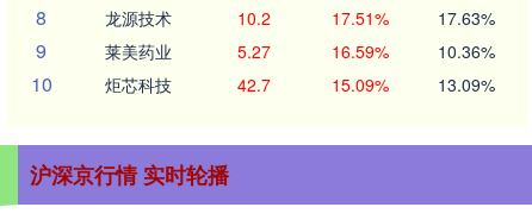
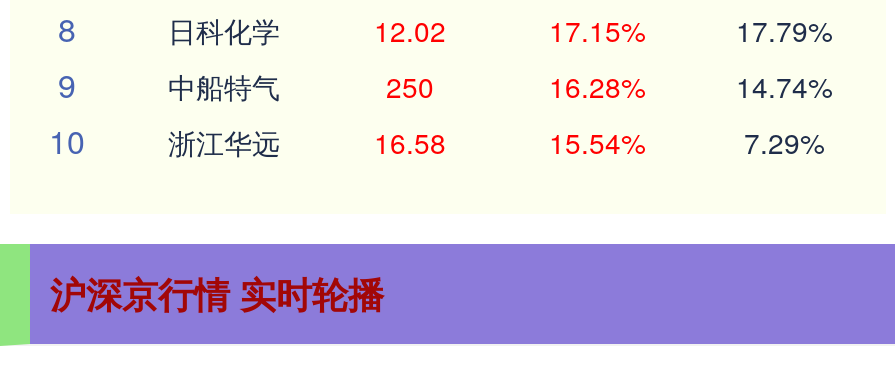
[105,6,494,30] 龙源技术 | 10.2 | 17.51% | 17.63% -> [168,10,832,50] 日科化学 | 12.02 | 17.15% | 17.79%
[105,39,494,63] 莱美药业 | 5.27 | 16.59% | 10.36% -> [168,66,832,106] 中船特气 | 250 | 16.28% | 14.74%
[105,73,494,96] 炬芯科技 | 42.7 | 15.09% | 13.09% -> [168,122,824,162] 浙江华远 | 16.58 | 15.54% | 7.29%

